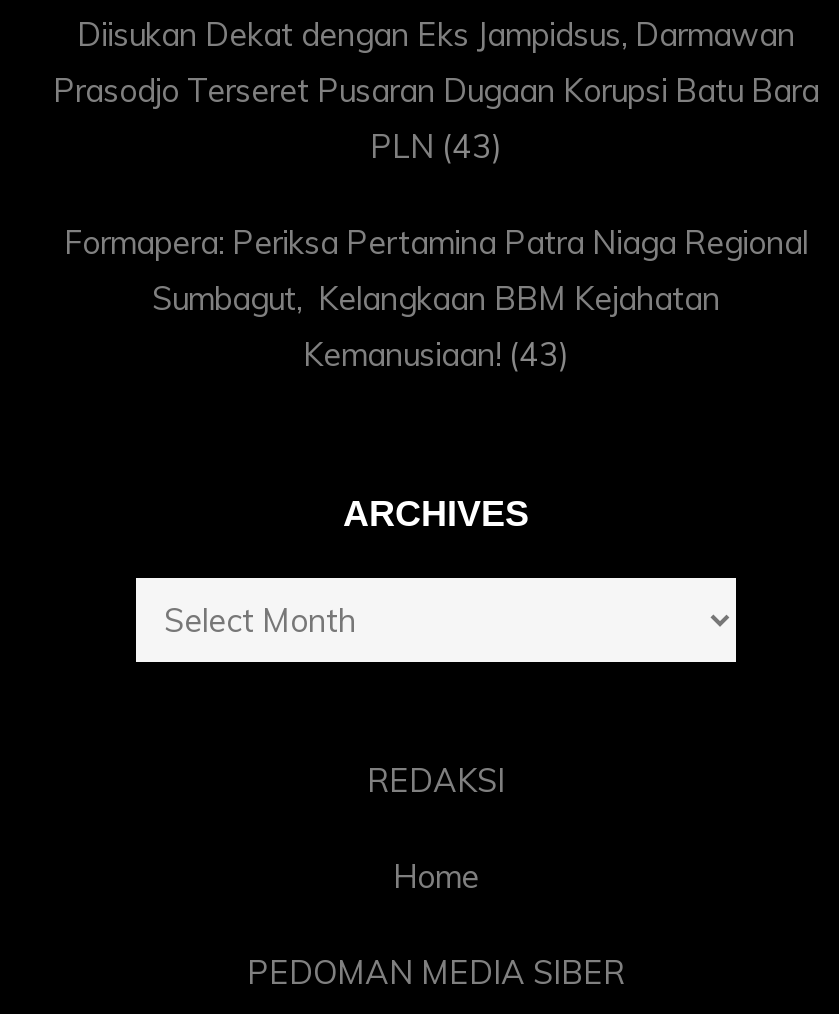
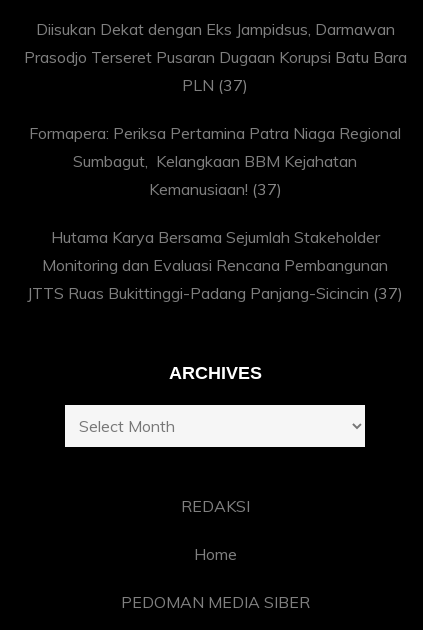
[370,127,502,167] PLN (43) -> [182,75,248,95] PLN (37)
[303,335,569,375] Kemanusiaan! (43) -> [27,179,403,303] Kemanusiaan! (37) | Hutama Karya Bersama Sejumlah Stakeholder | Monitoring dan Evaluasi Rencana Pembangunan | JTTS Ruas Bukittinggi-Padang Panjang-Sicincin (37)

